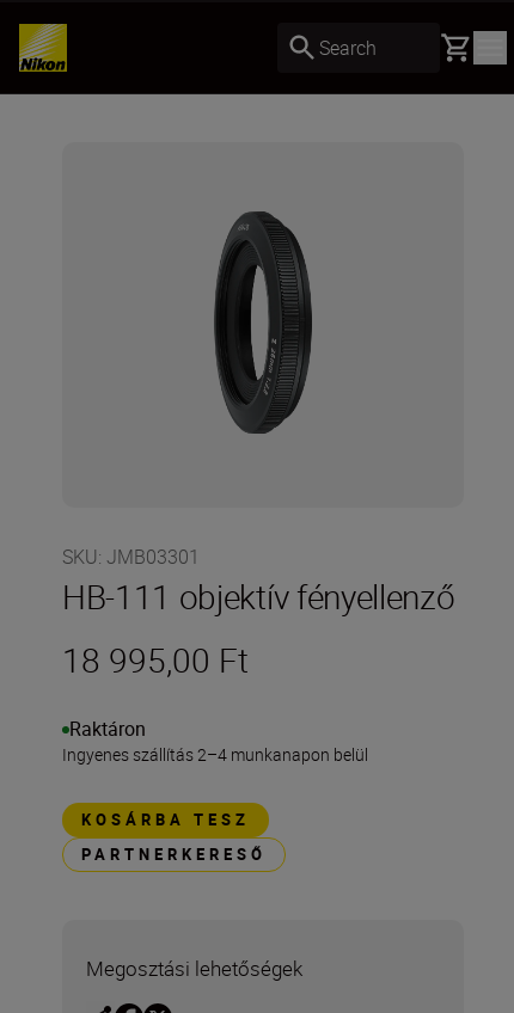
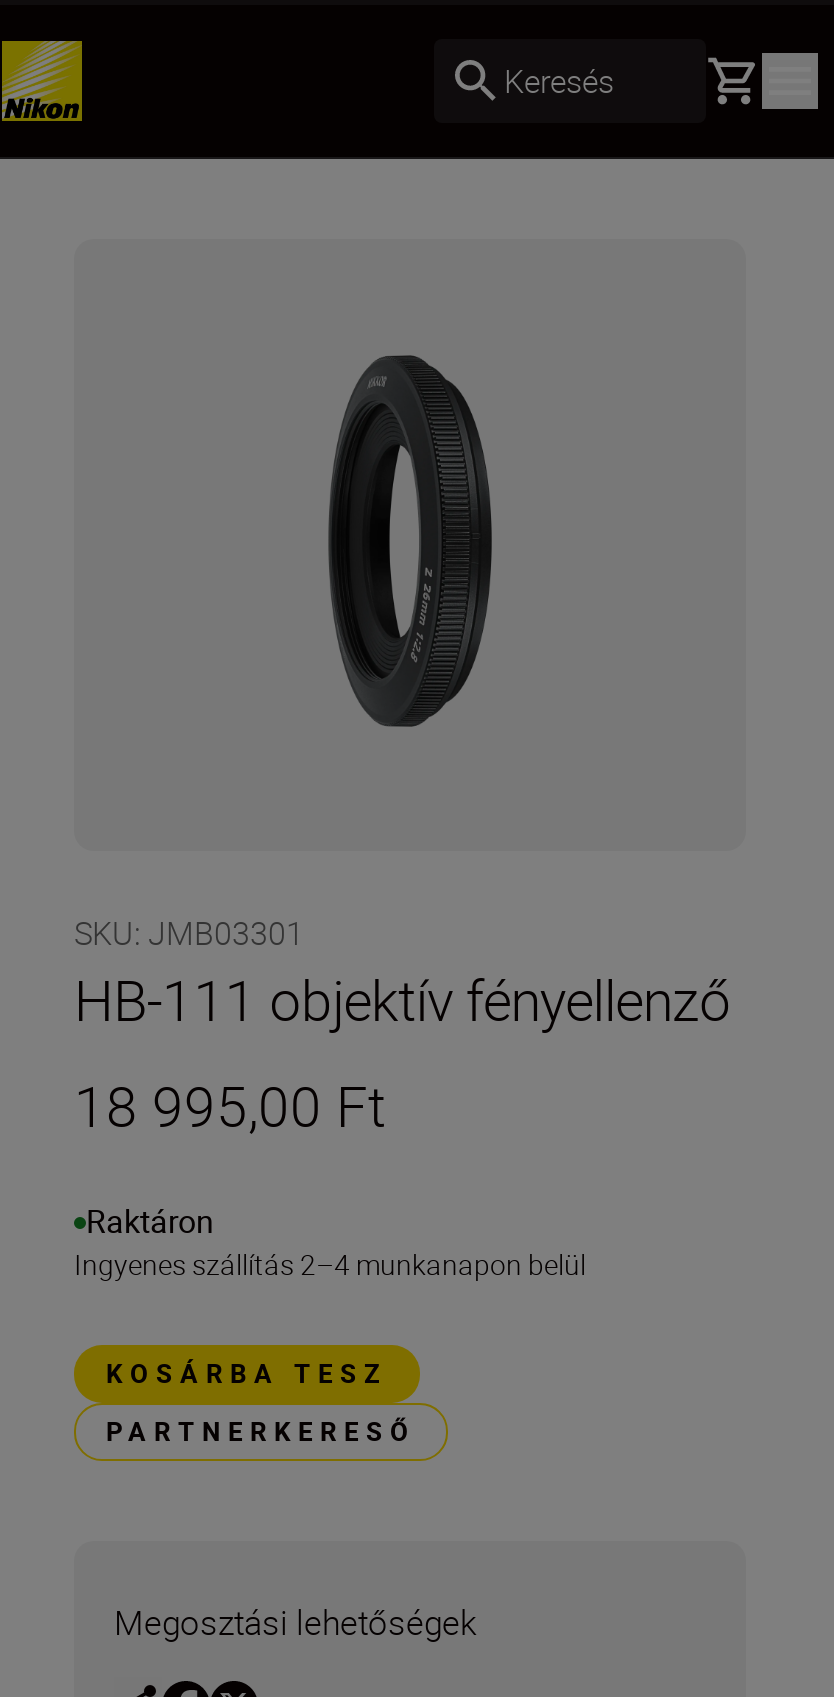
[319,34,377,60] Search -> [504,58,614,102] Keresés

